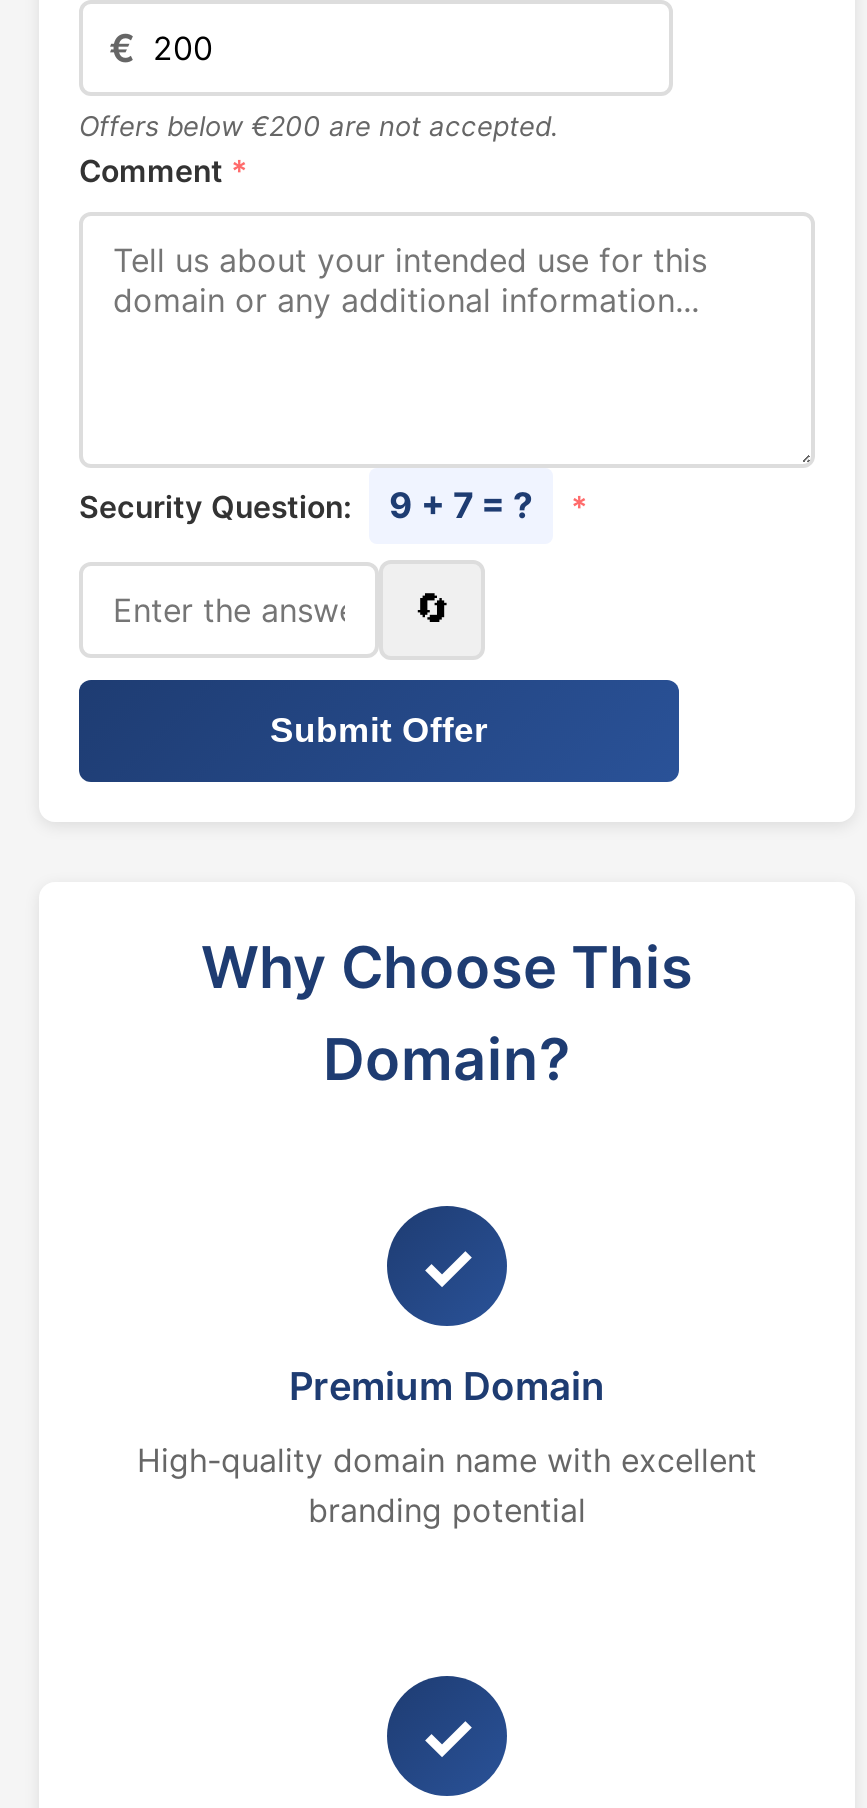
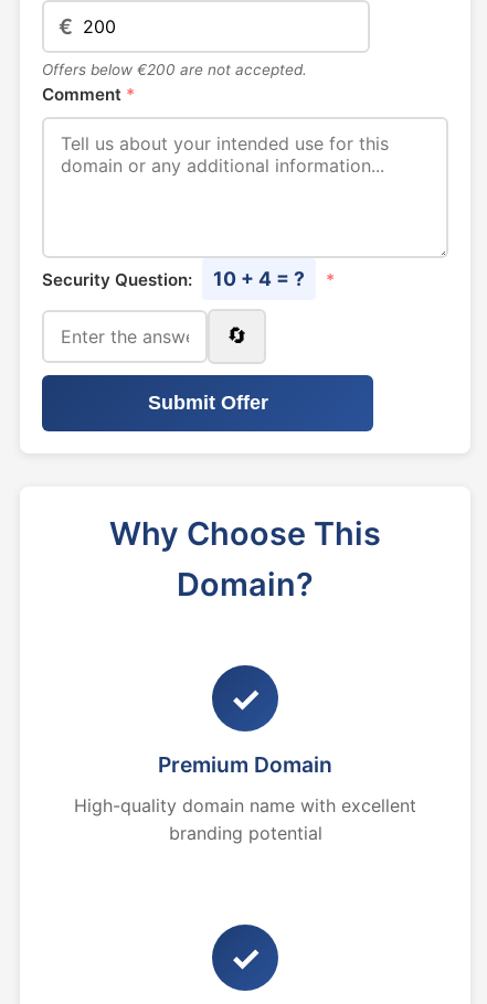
[389,484,533,526] 9 + 7 = ? -> [213,267,305,290] 10 + 4 = ?

